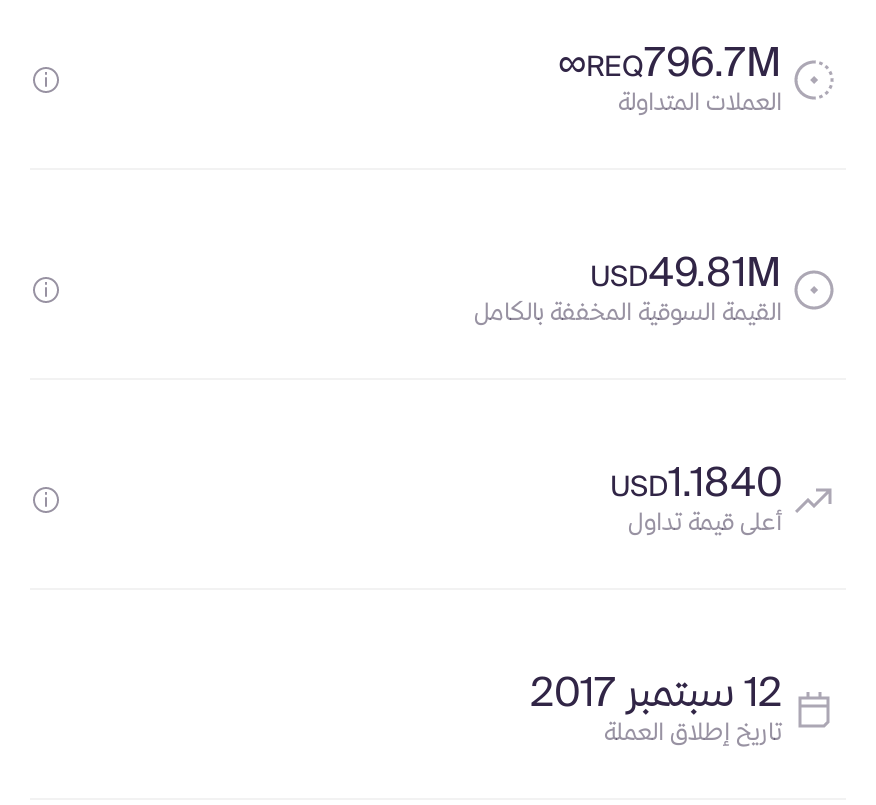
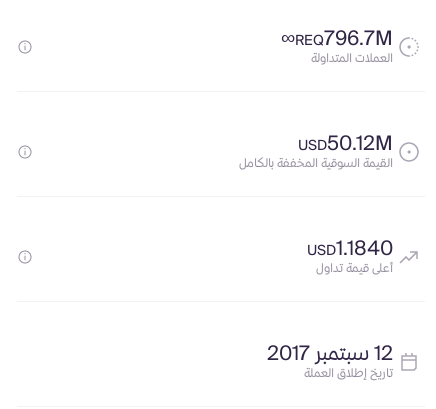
[590,240,782,308] USD 49.81M -> [298,127,393,161] USD 50.12M

